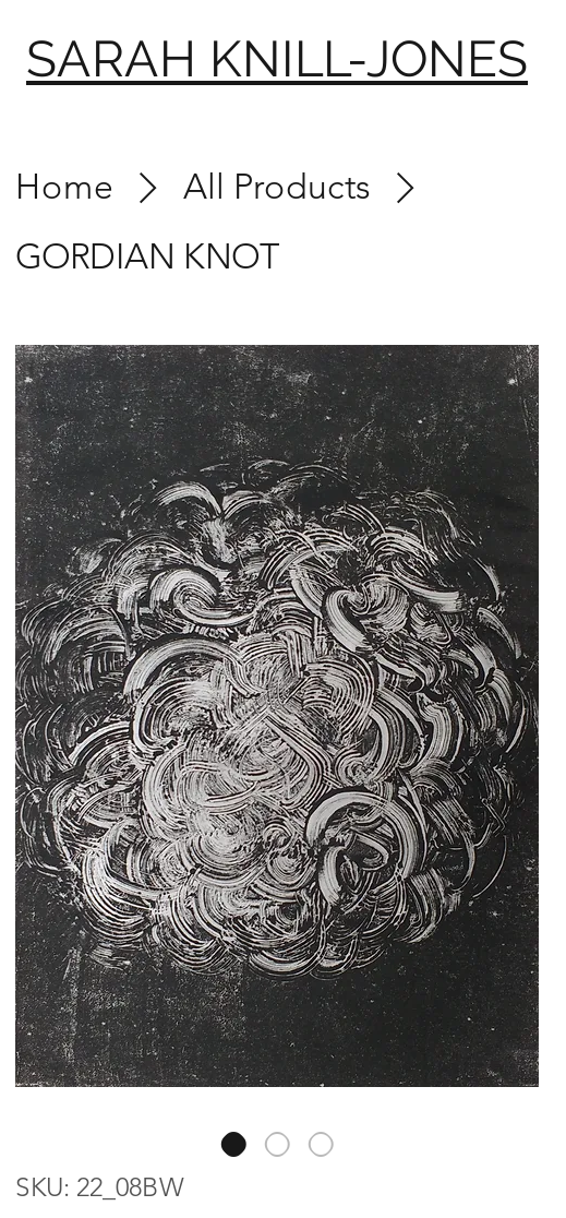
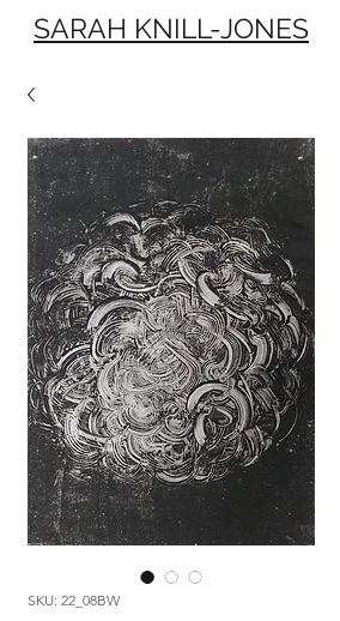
[15,166,371,277] Home | All Products | GORDIAN KNOT -> none

